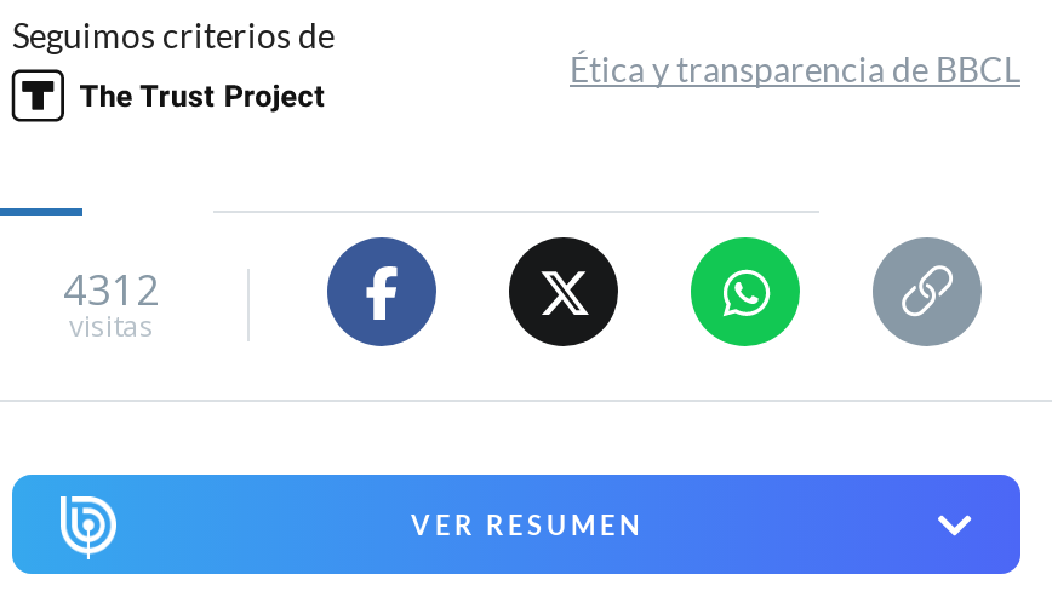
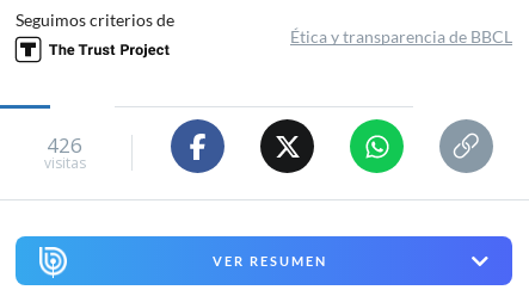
[63,262,160,317] 4312 -> [47,131,82,159] 426

